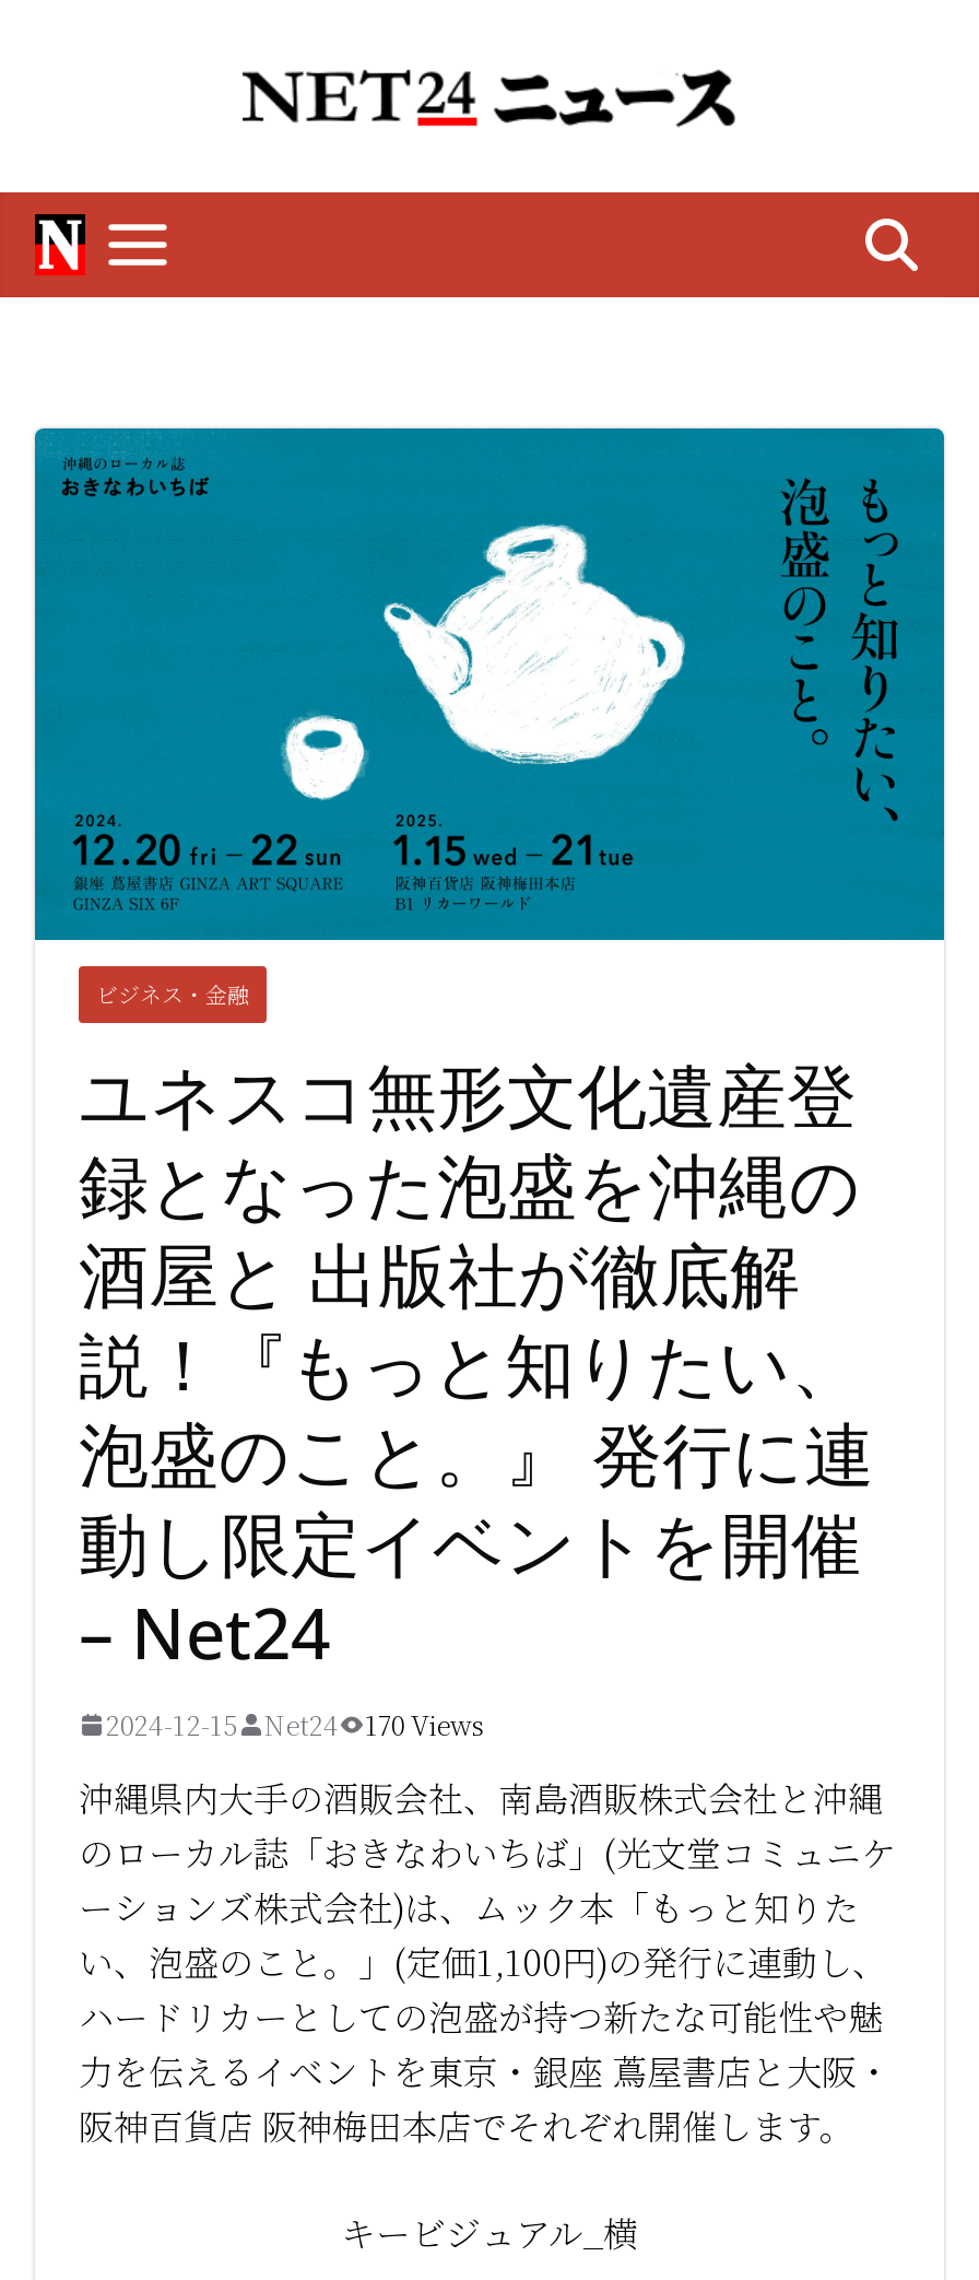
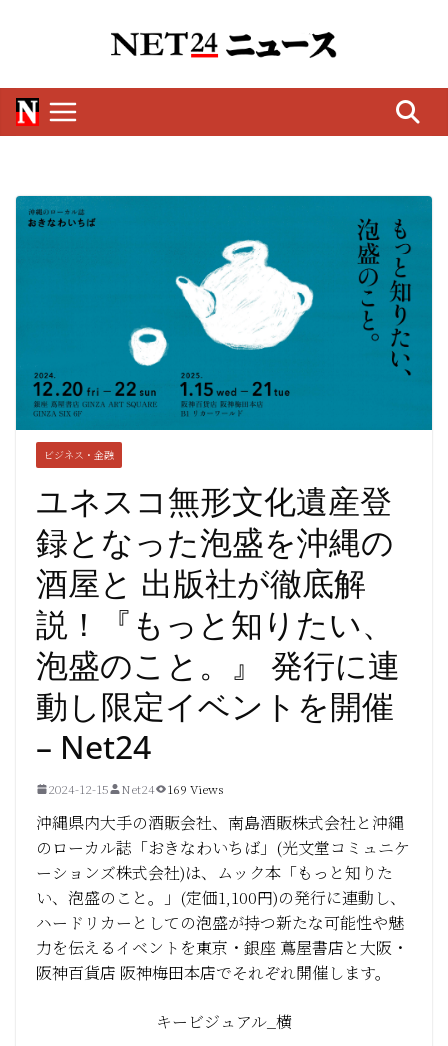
[105,1705,485,1742] 2024-12-15 Net24 170 Views -> [48,780,224,797] 2024-12-15 Net24 169 Views

